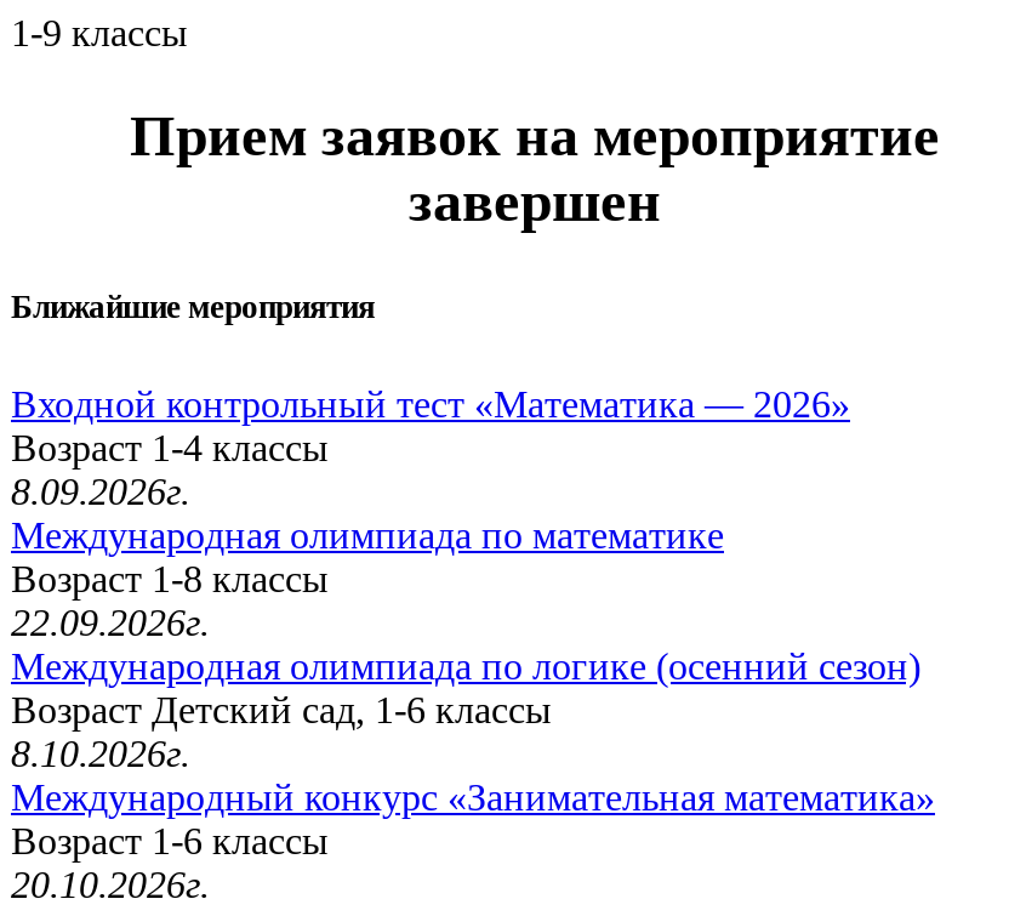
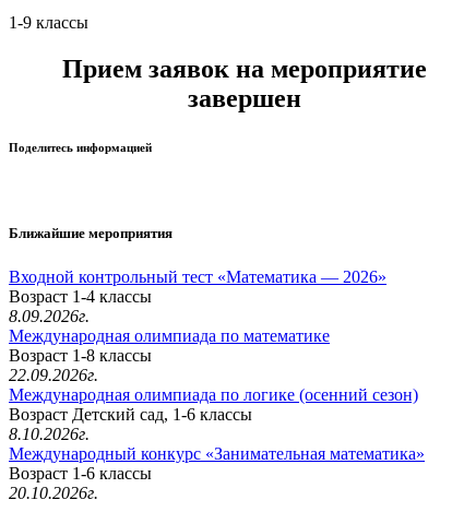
none -> [9,141,152,154] Поделитесь информацией

